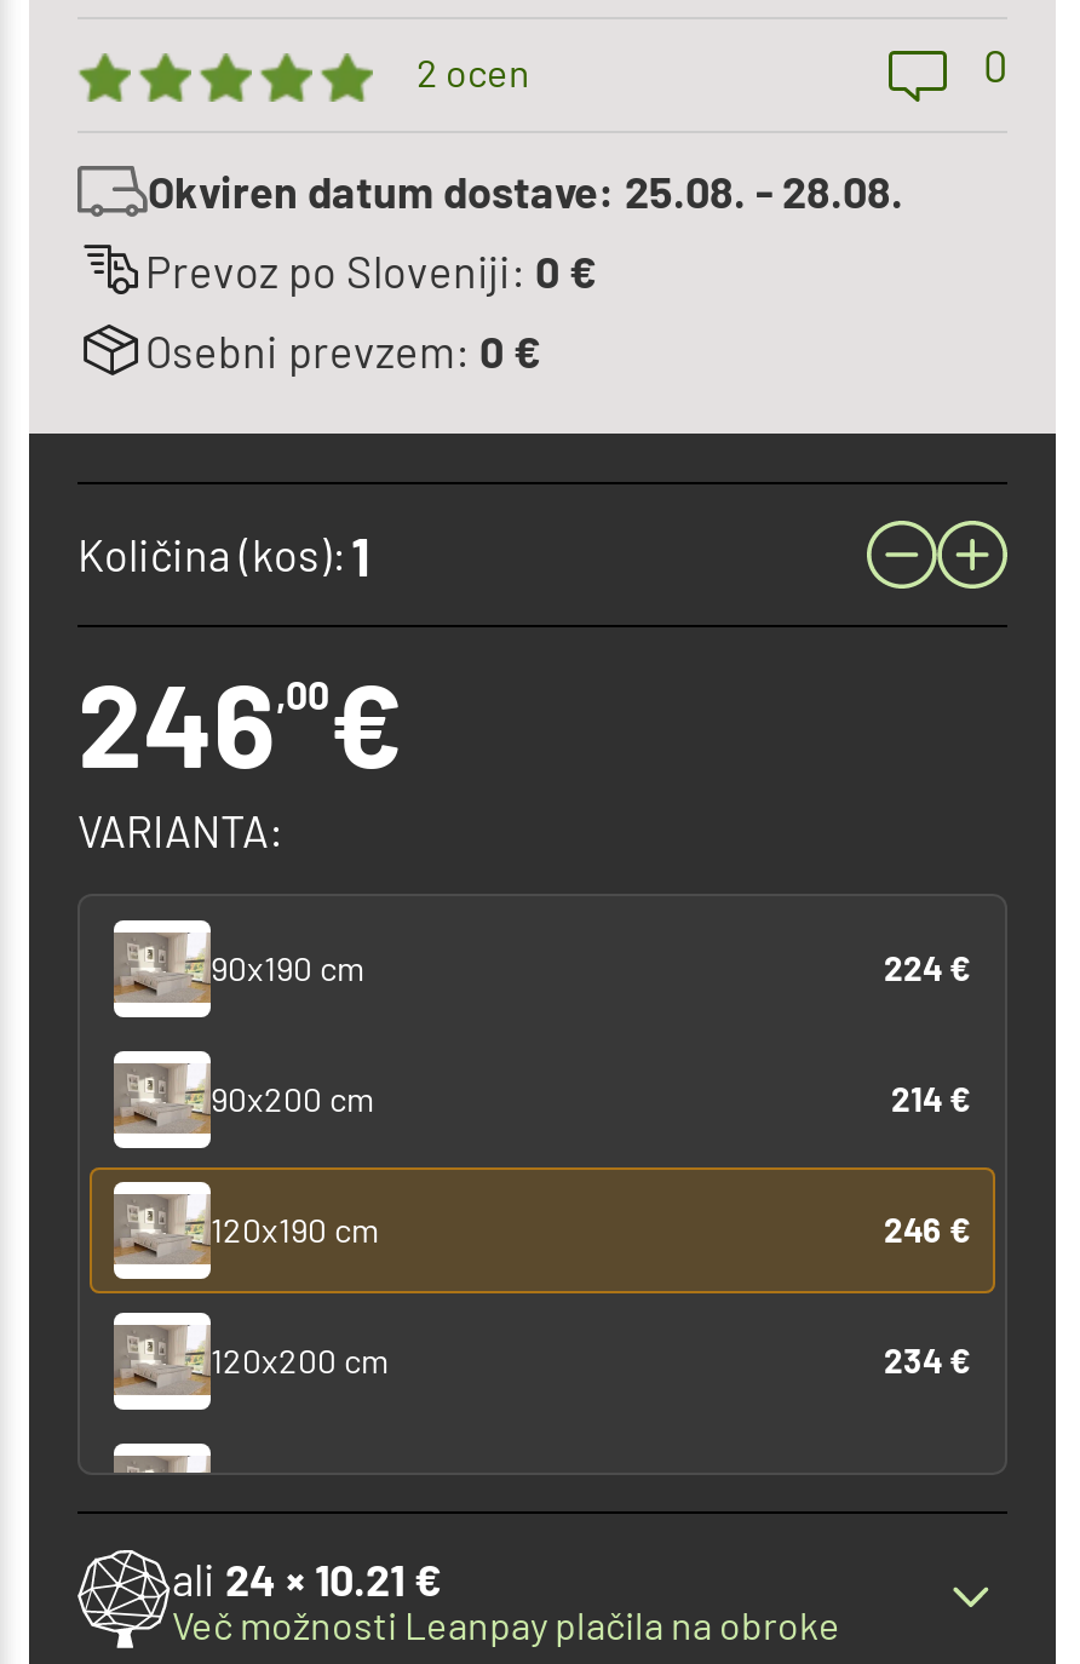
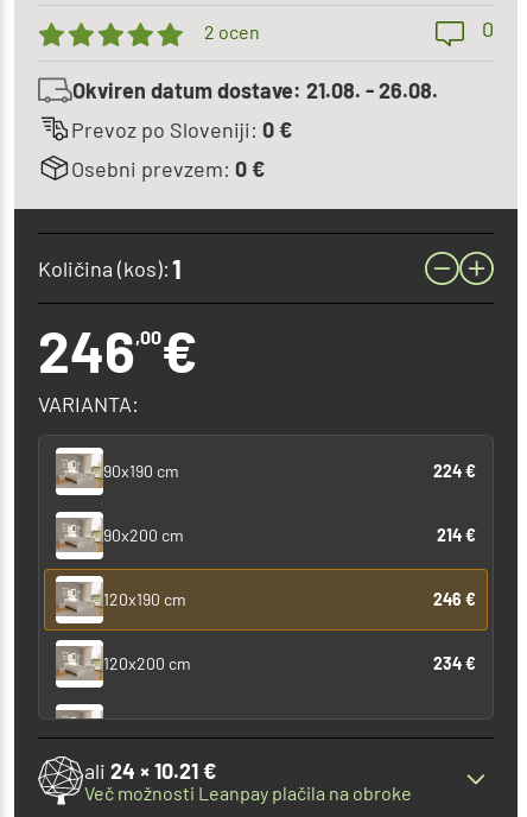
[148,163,903,217] Okviren datum dostave: 25.08. - 28.08. -> [72,77,438,103] Okviren datum dostave: 21.08. - 26.08.

